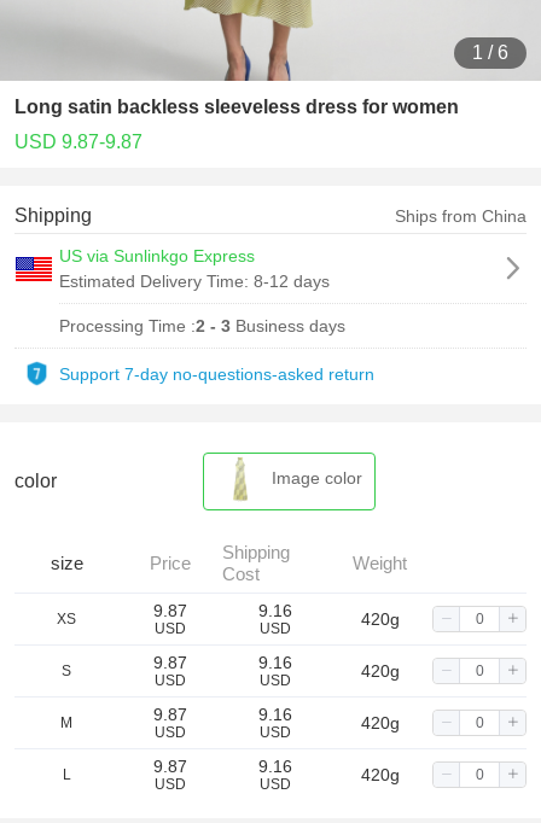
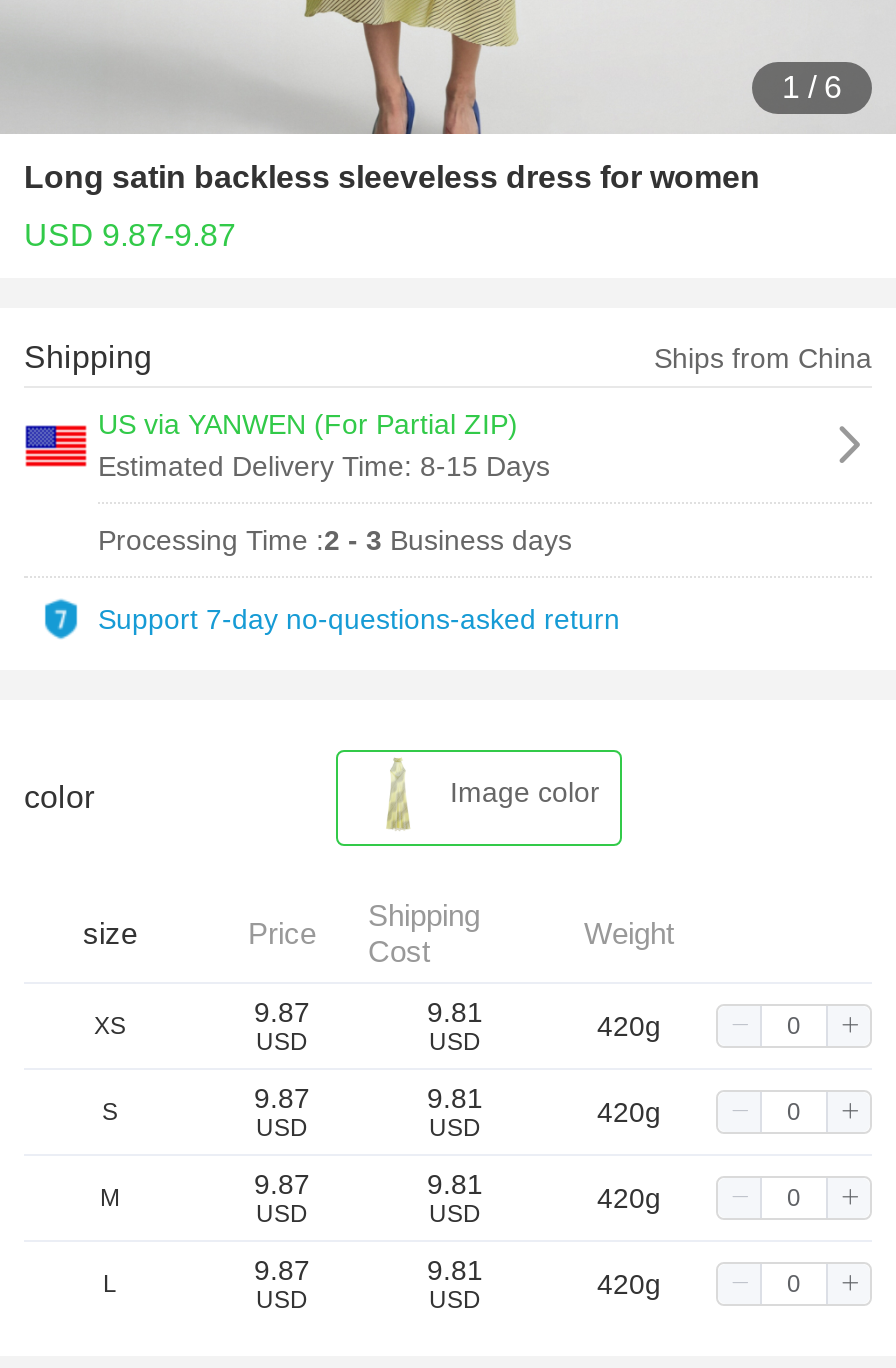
[59,246,330,291] US via Sunlinkgo Express | Estimated Delivery Time: 8-12 days -> [98,408,550,482] US via YANWEN (For Partial ZIP) | Estimated Delivery Time: 8-15 Days
[258,601,292,620] 9.16 -> [427,996,483,1028] 9.81
[258,653,292,672] 9.16 -> [427,1082,483,1114] 9.81
[258,705,292,724] 9.16 -> [427,1168,483,1200] 9.81
[258,757,292,776] 9.16 -> [427,1254,483,1286] 9.81

